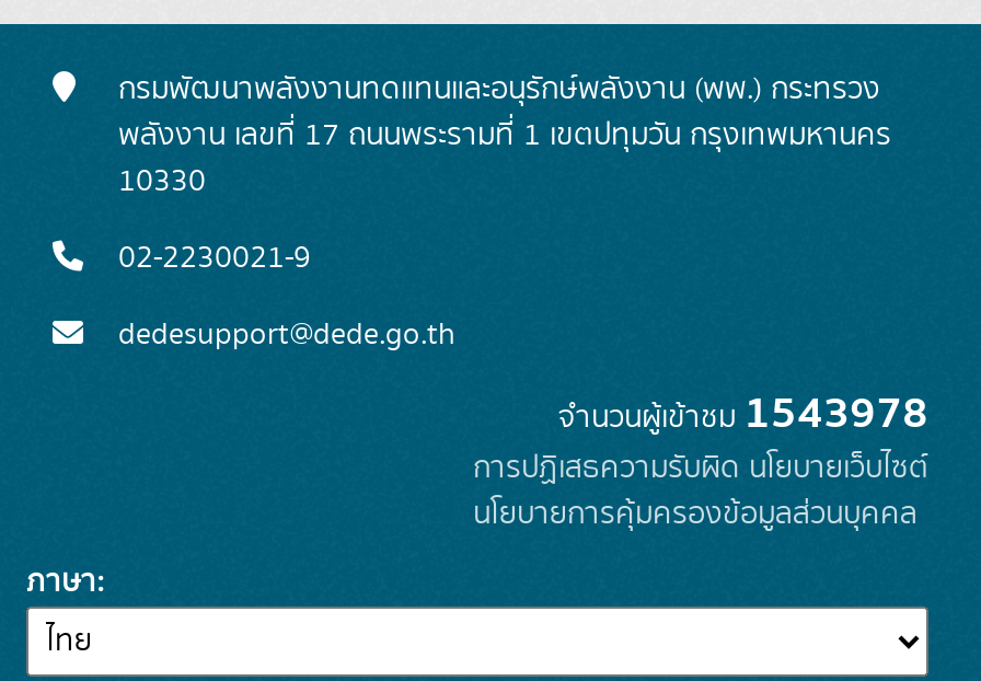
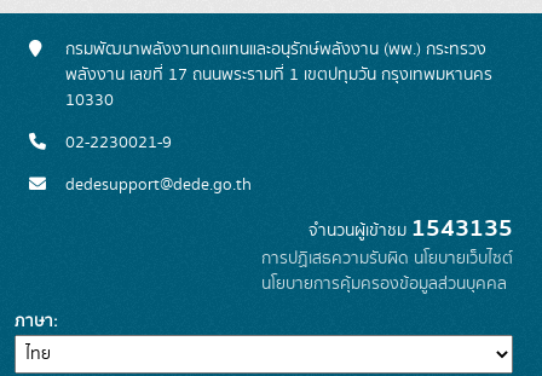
[558,379,928,449] จำนวนผู้เข้าชม1543978 -> [309,209,513,248] จำนวนผู้เข้าชม1543135

